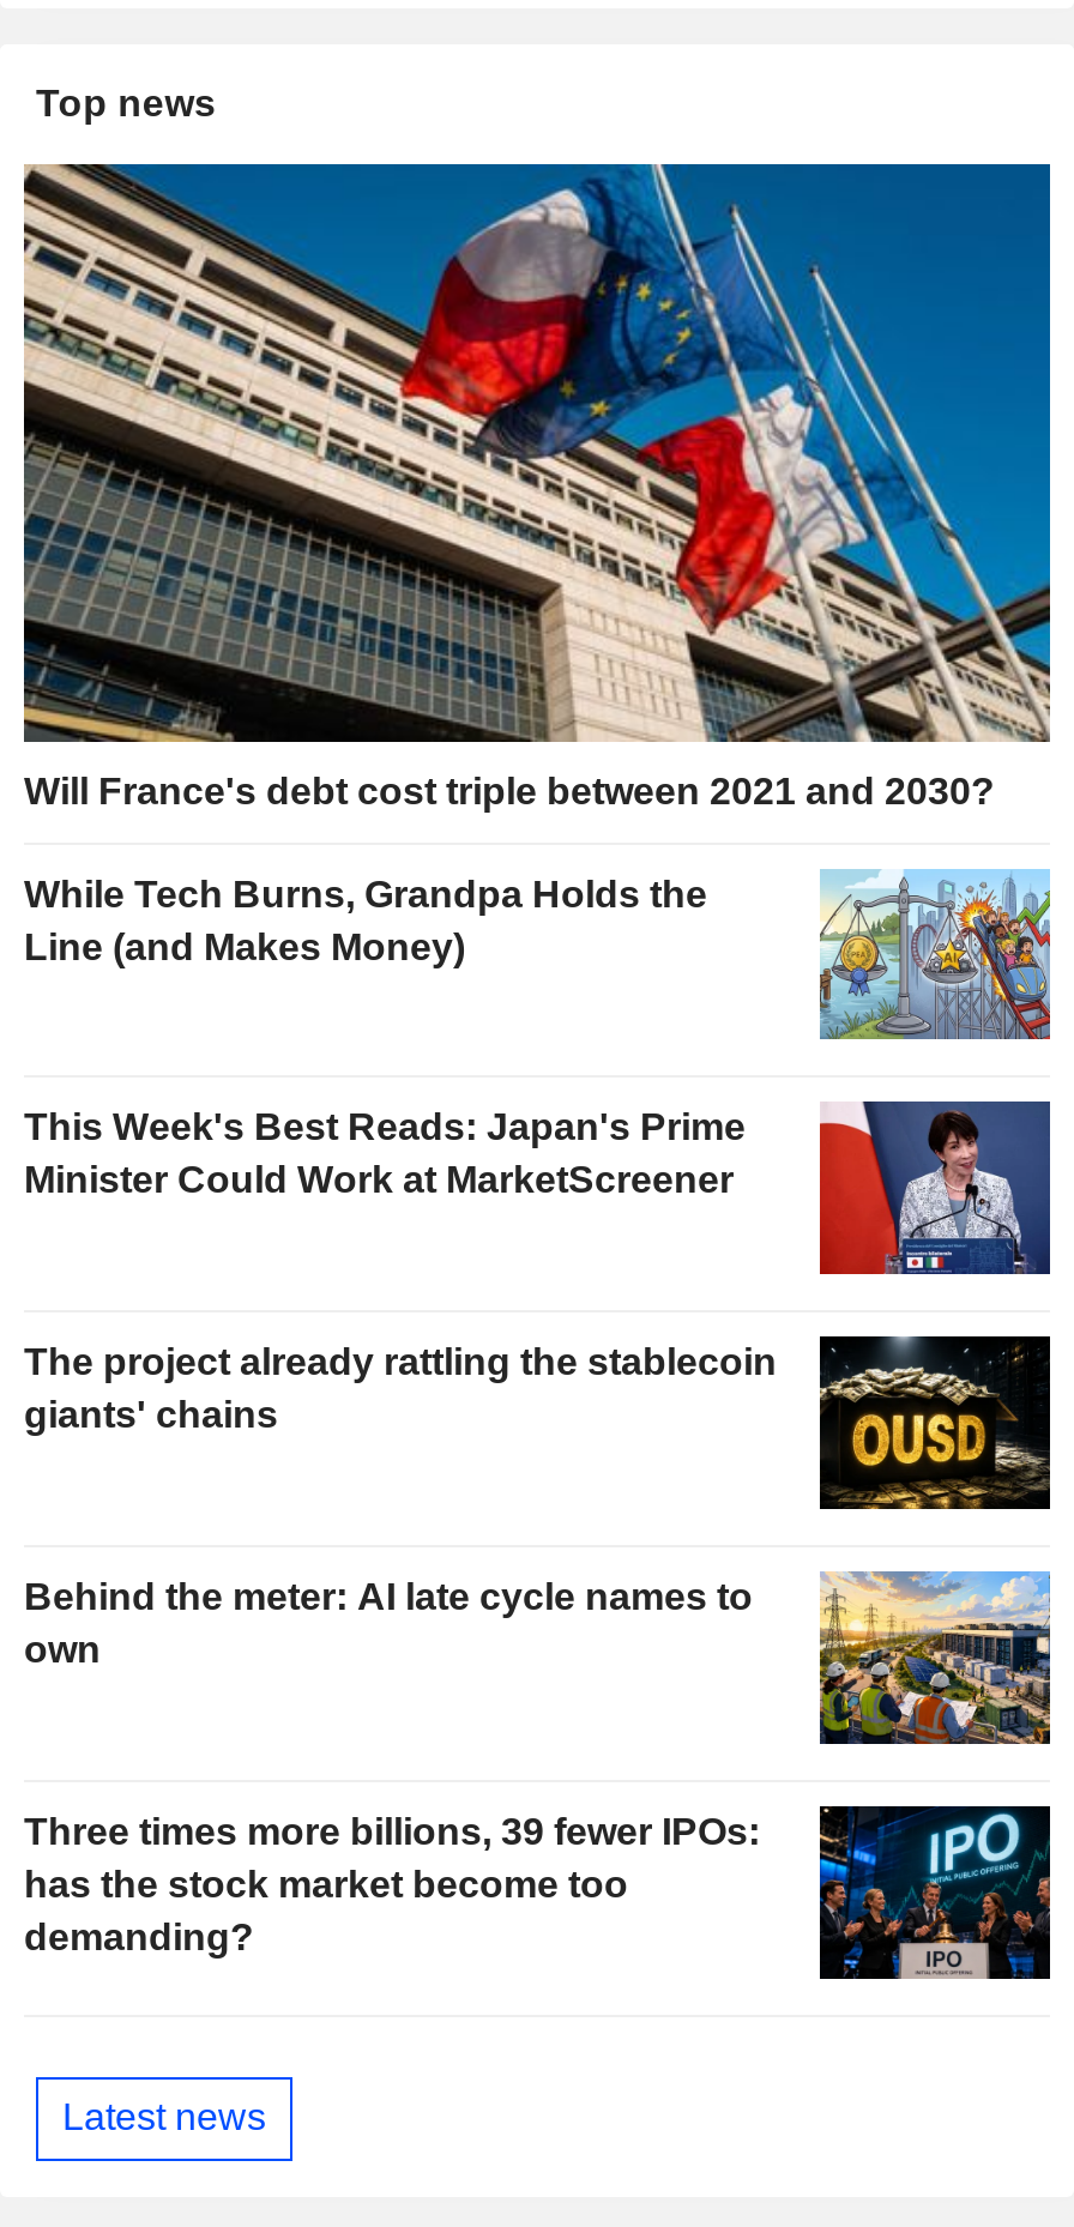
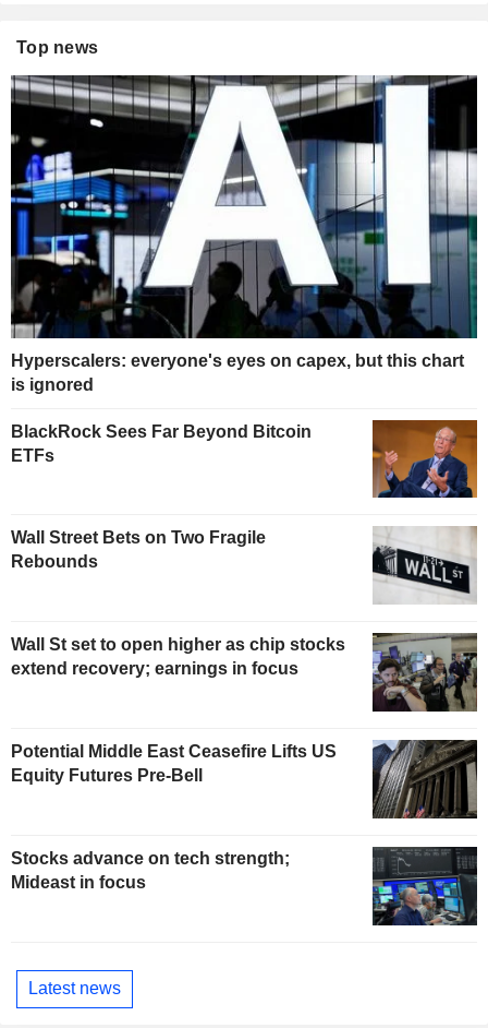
[22,162,1052,811] [image] | Will France's debt cost triple between 2021 and 2030? -> [10,74,478,394] [image] | Hyperscalers: everyone's eyes on capex, but this chart | is ignored
[24,873,707,967] While Tech Burns, Grandpa Holds the | Line (and Makes Money) -> [11,422,312,465] BlackRock Sees Far Beyond Bitcoin | ETFs
[820,869,1052,1042] [image] -> [371,419,478,499] [image]
[24,1108,746,1201] This Week's Best Reads: Japan's Prime | Minister Could Work at MarketScreener -> [11,529,266,571] Wall Street Bets on Two Fragile | Rebounds
[817,1099,1052,1277] [image] -> [371,526,478,605] [image]
[24,1334,1052,1511] [image] | The project already rattling the stablecoin | giants' chains -> [11,632,478,713] [image] | Wall St set to open higher as chip stocks | extend recovery; earnings in focus
[24,1569,1050,1746] [image] | Behind the meter: AI late cycle names to | own -> [11,739,478,820] [image] | Potential Middle East Ceasefire Lifts US | Equity Futures Pre-Bell
[24,1811,760,1957] Three times more billions, 39 fewer IPOs: | has the stock market become too | demanding? -> [11,849,290,891] Stocks advance on tech strength; | Mideast in focus
[817,1806,1050,1979] [image] -> [373,847,477,925] [image]

